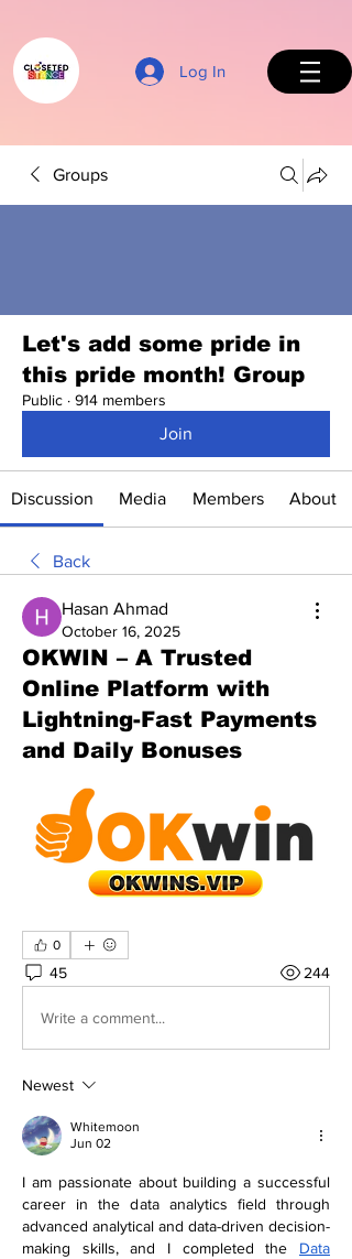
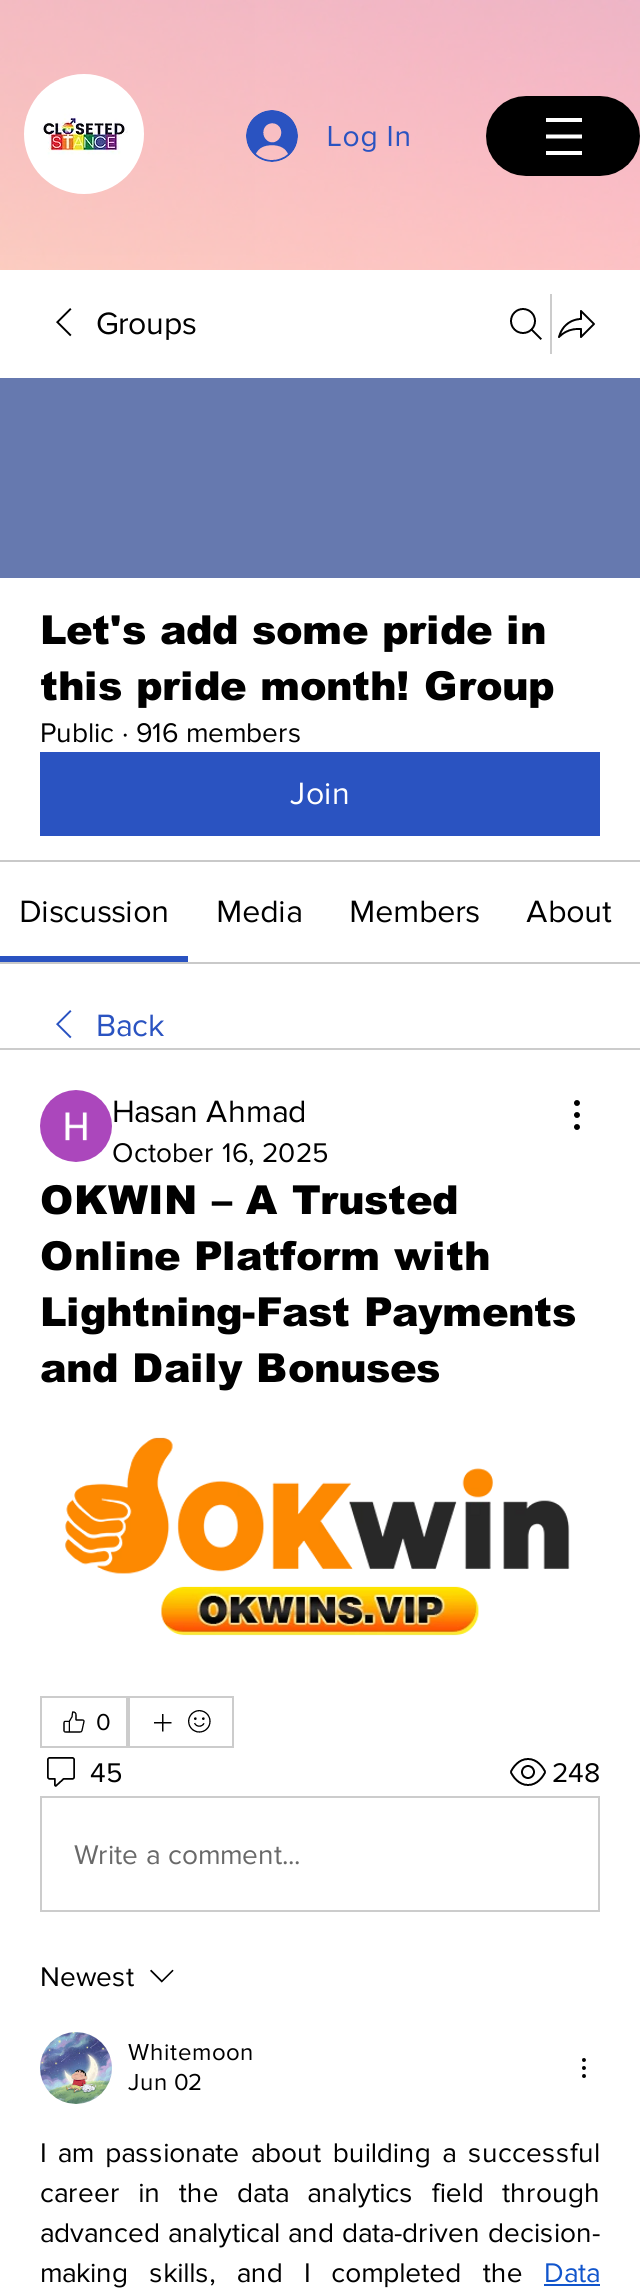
[22,391,166,409] Public · 914 members -> [40,716,302,748] Public · 916 members
[304,963,330,981] 244 -> [552,1755,600,1787] 248

